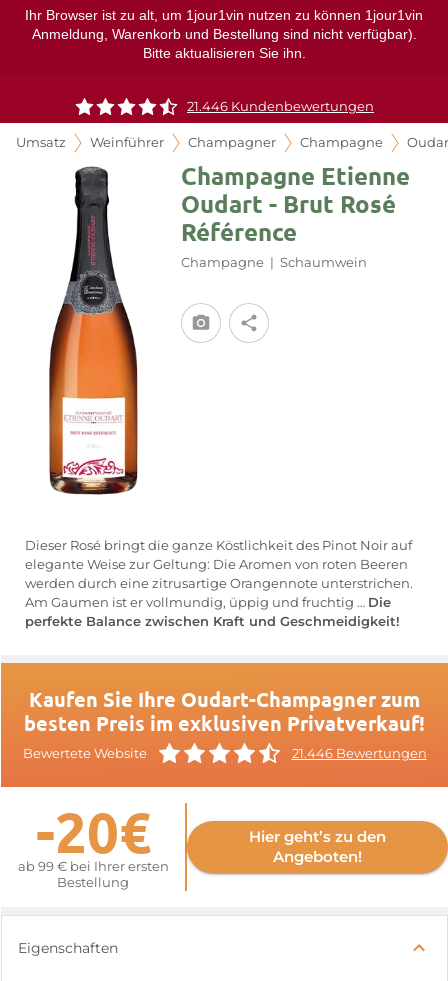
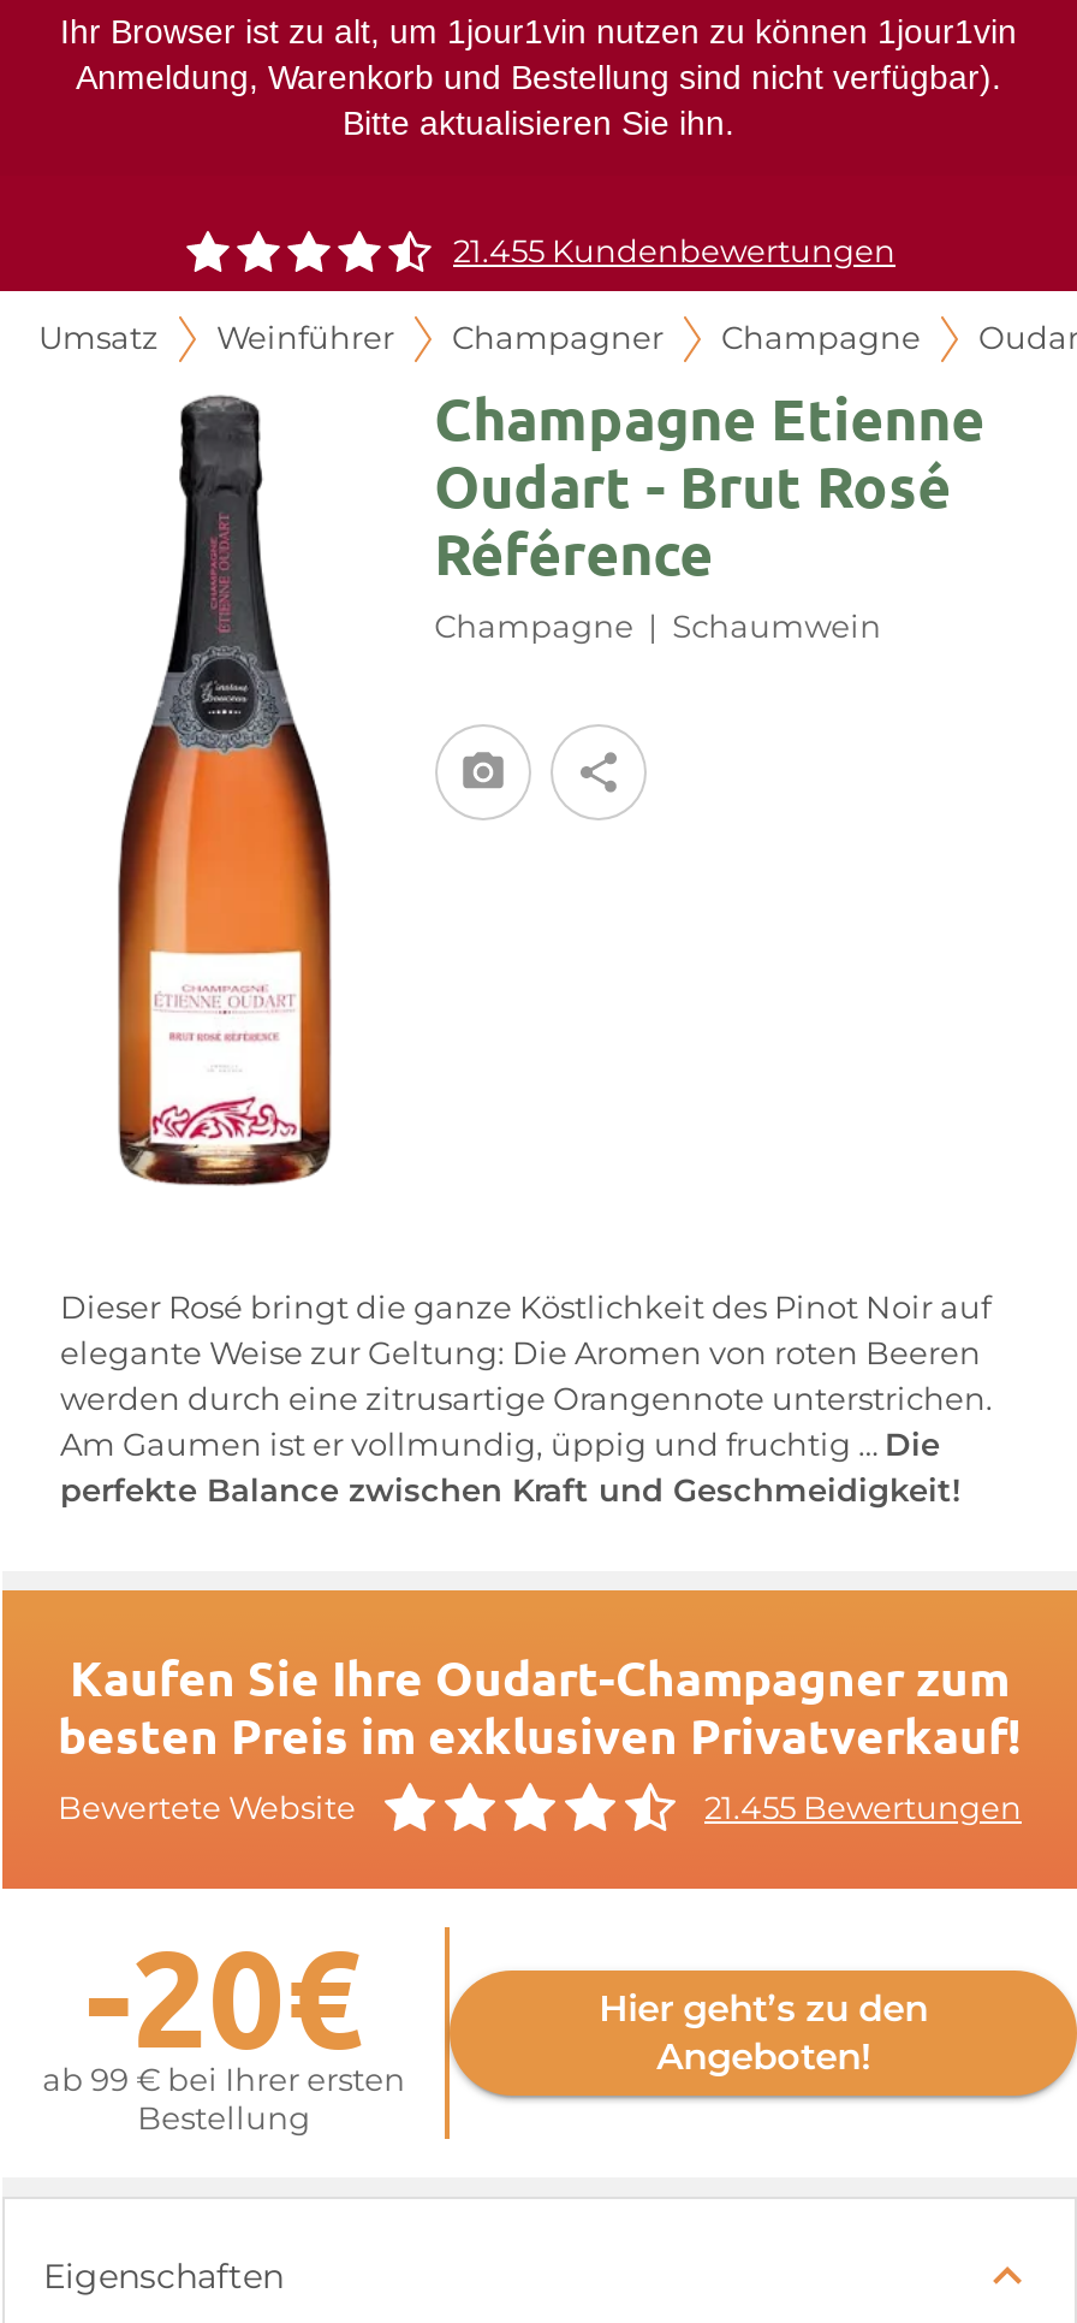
[187,99,374,114] 21.446 Kundenbewertungen -> [453,233,895,269] 21.455 Kundenbewertungen
[291,745,426,760] 21.446 Bewertungen -> [704,1789,1022,1825] 21.455 Bewertungen

